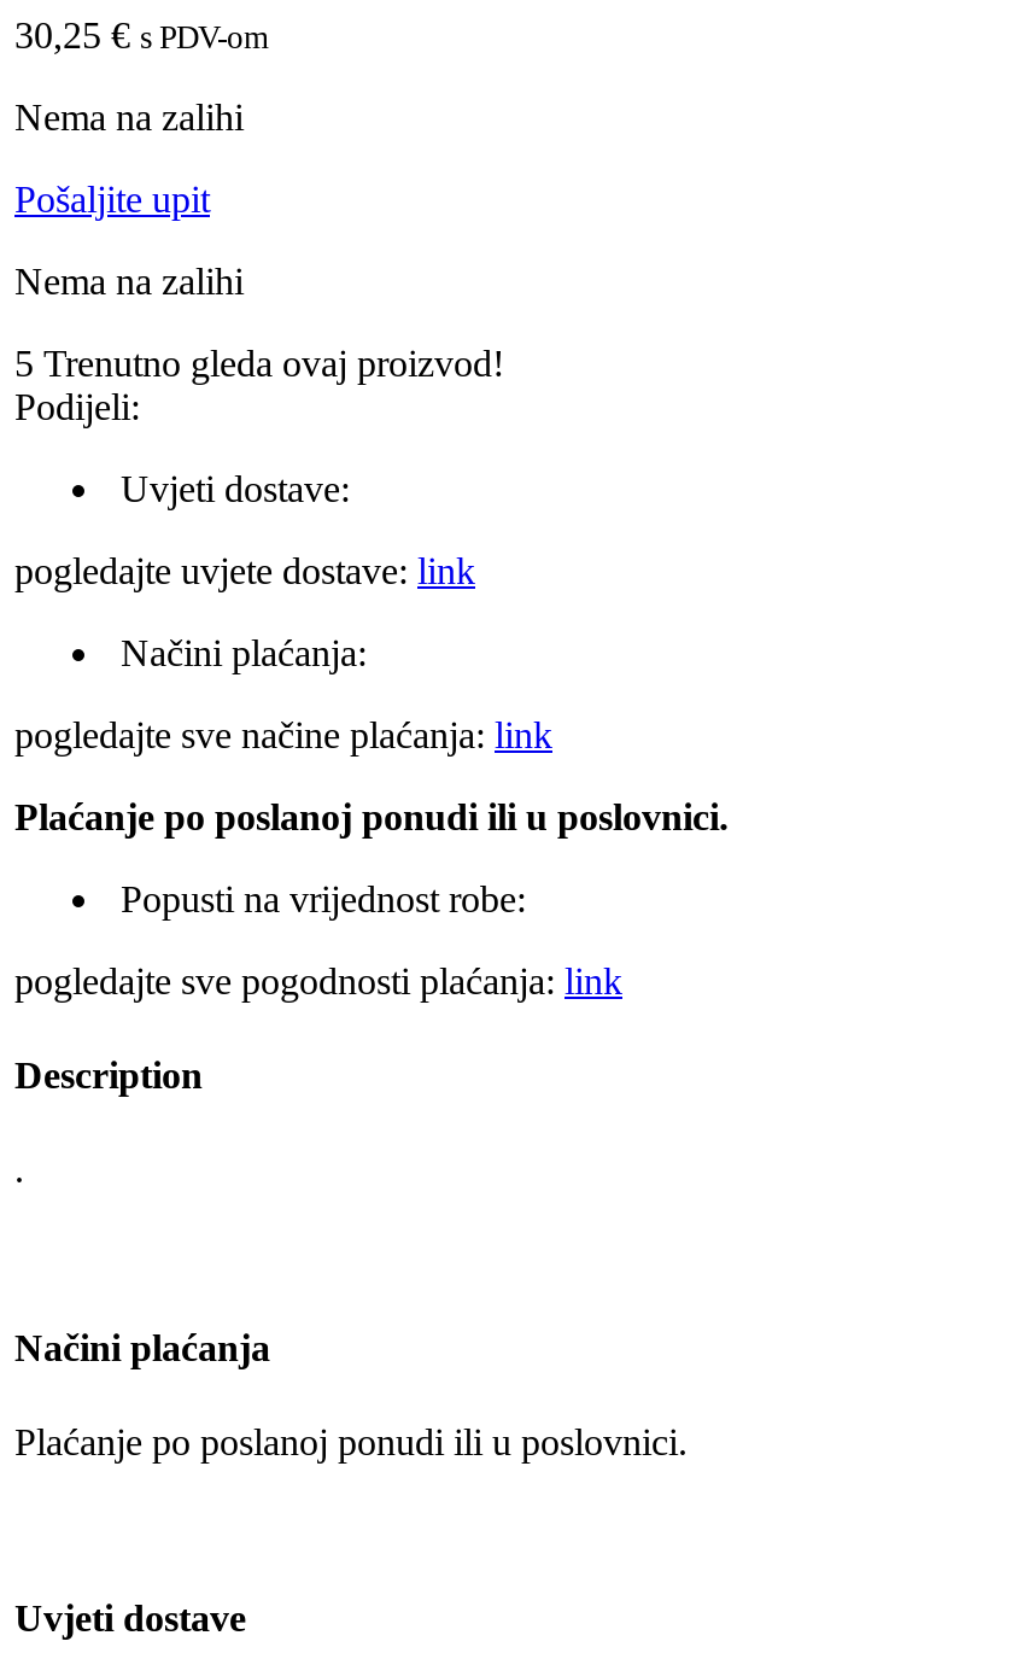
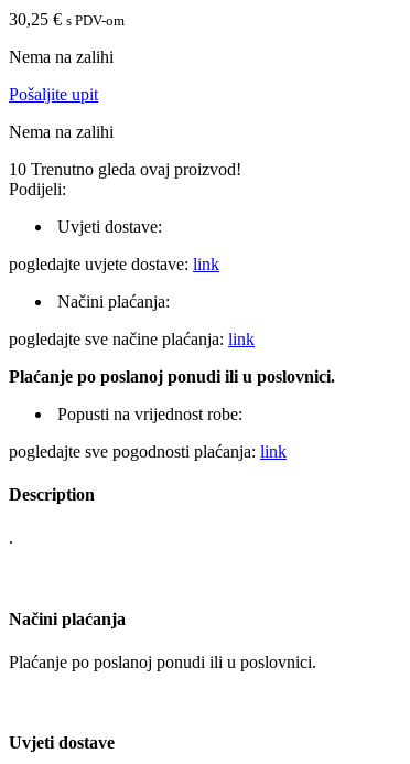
[14,343,504,384] 5 Trenutno gleda ovaj proizvod! -> [9,160,241,179] 10 Trenutno gleda ovaj proizvod!

